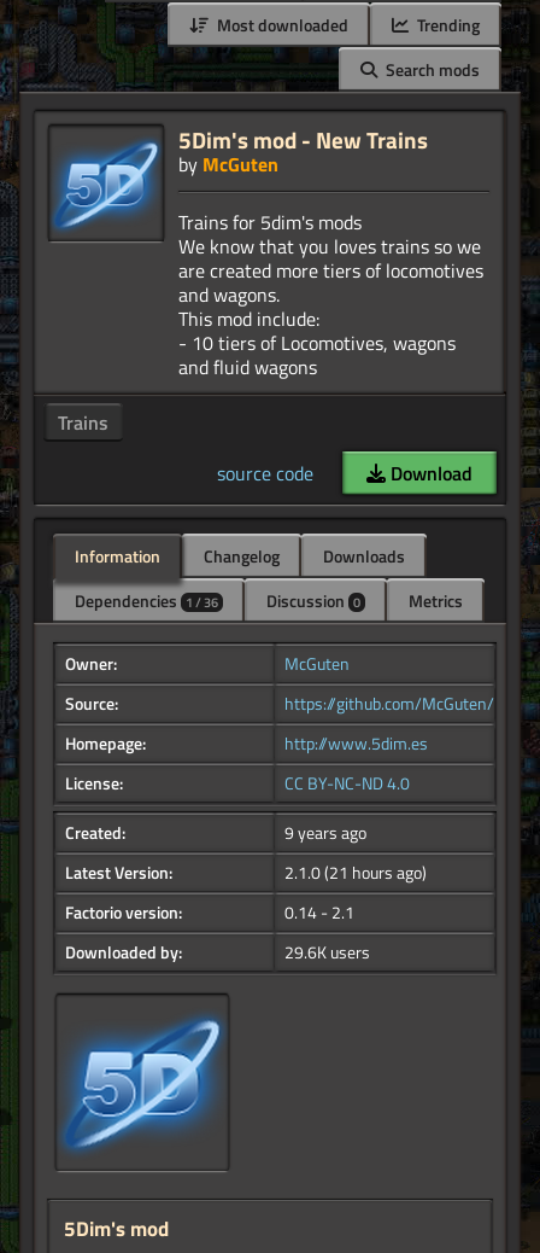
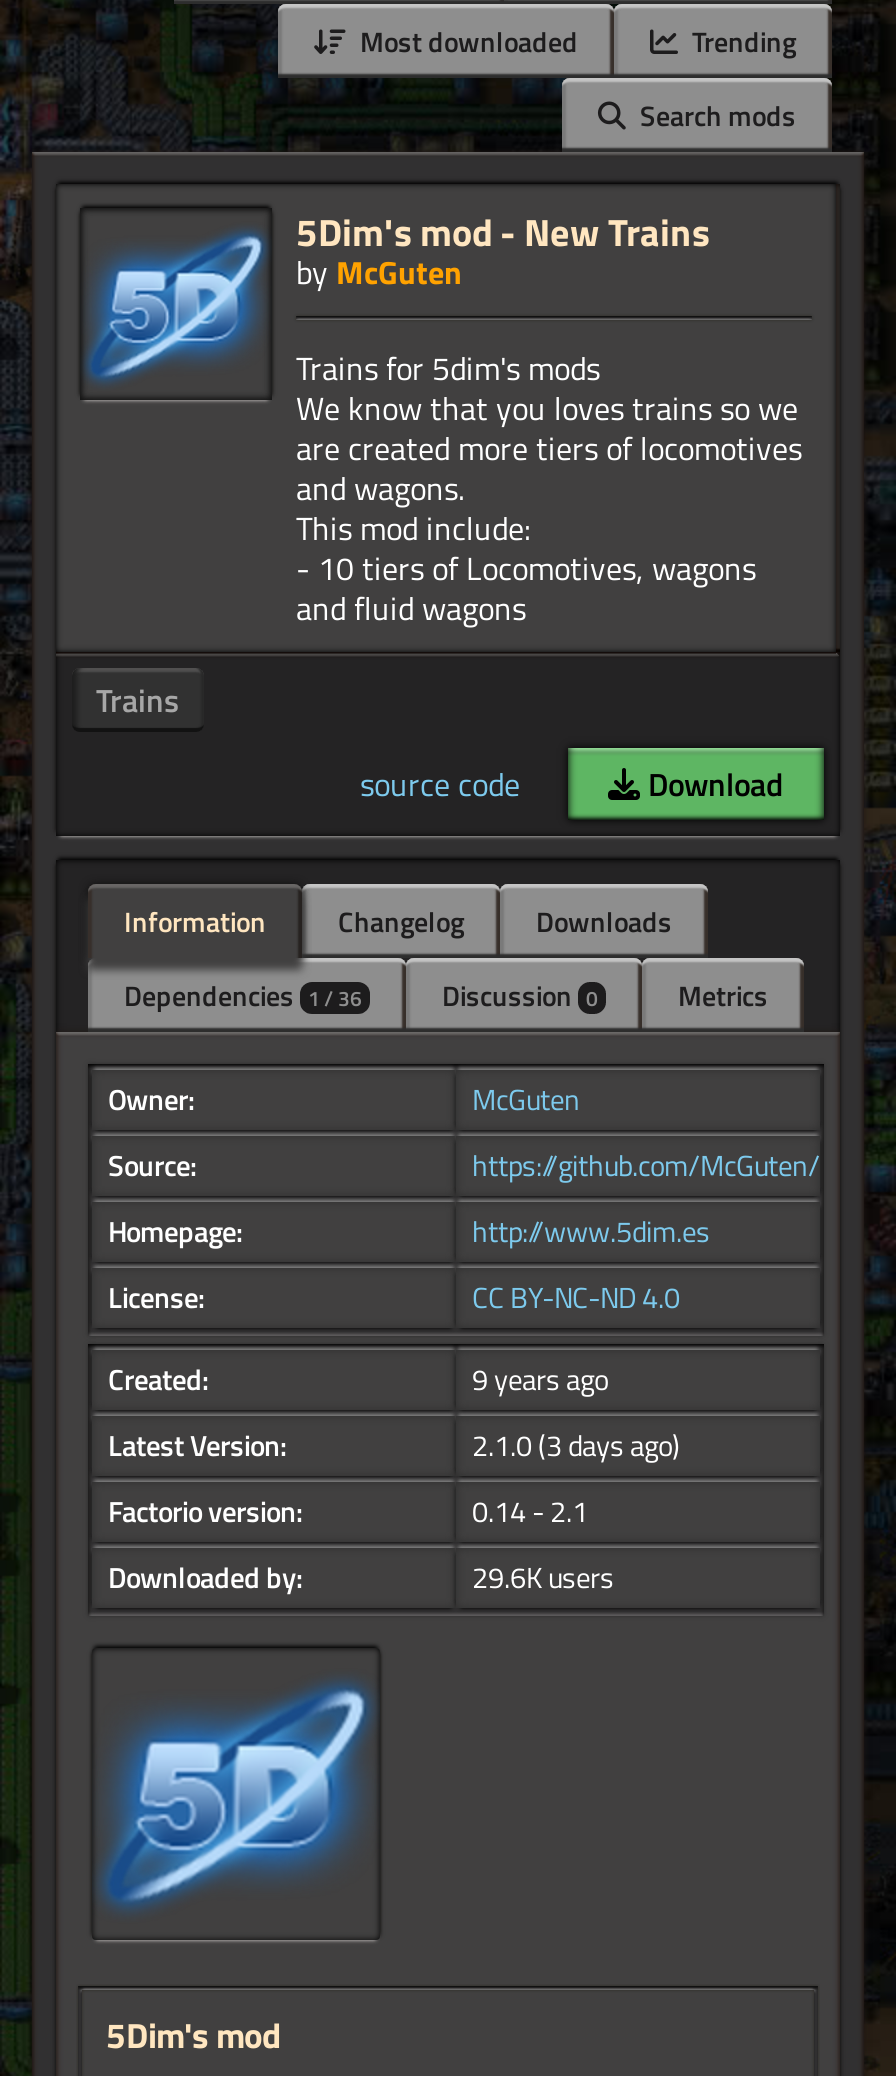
[284,860,427,887] 2.1.0 (21 hours ago) -> [472,1425,680,1469] 2.1.0 (3 days ago)

